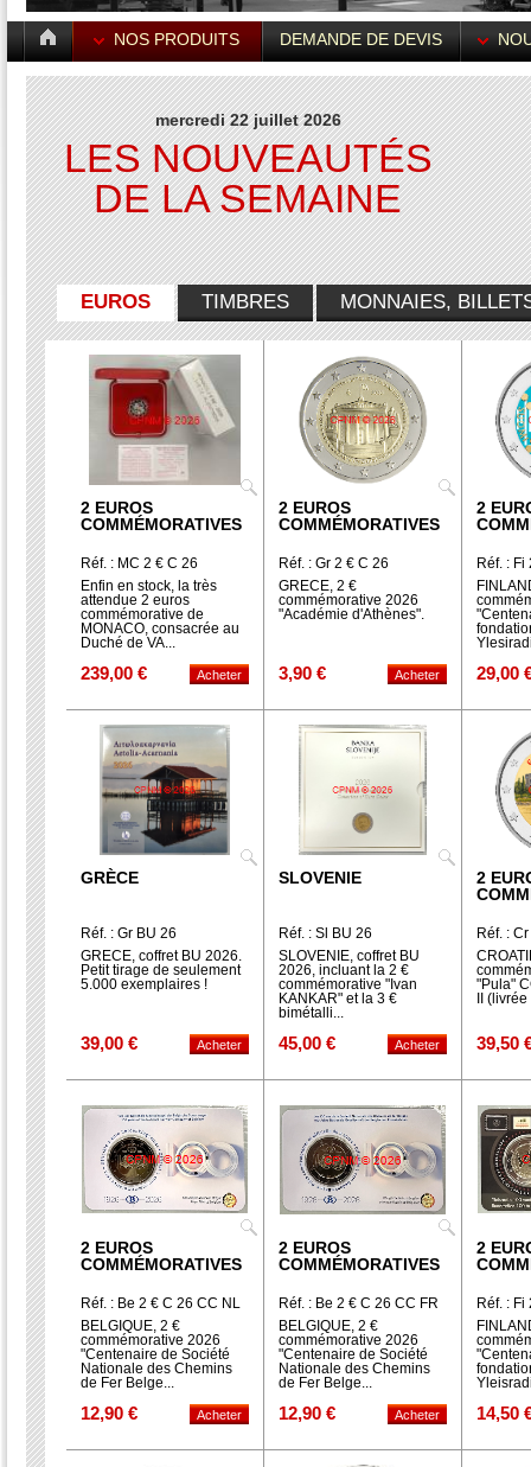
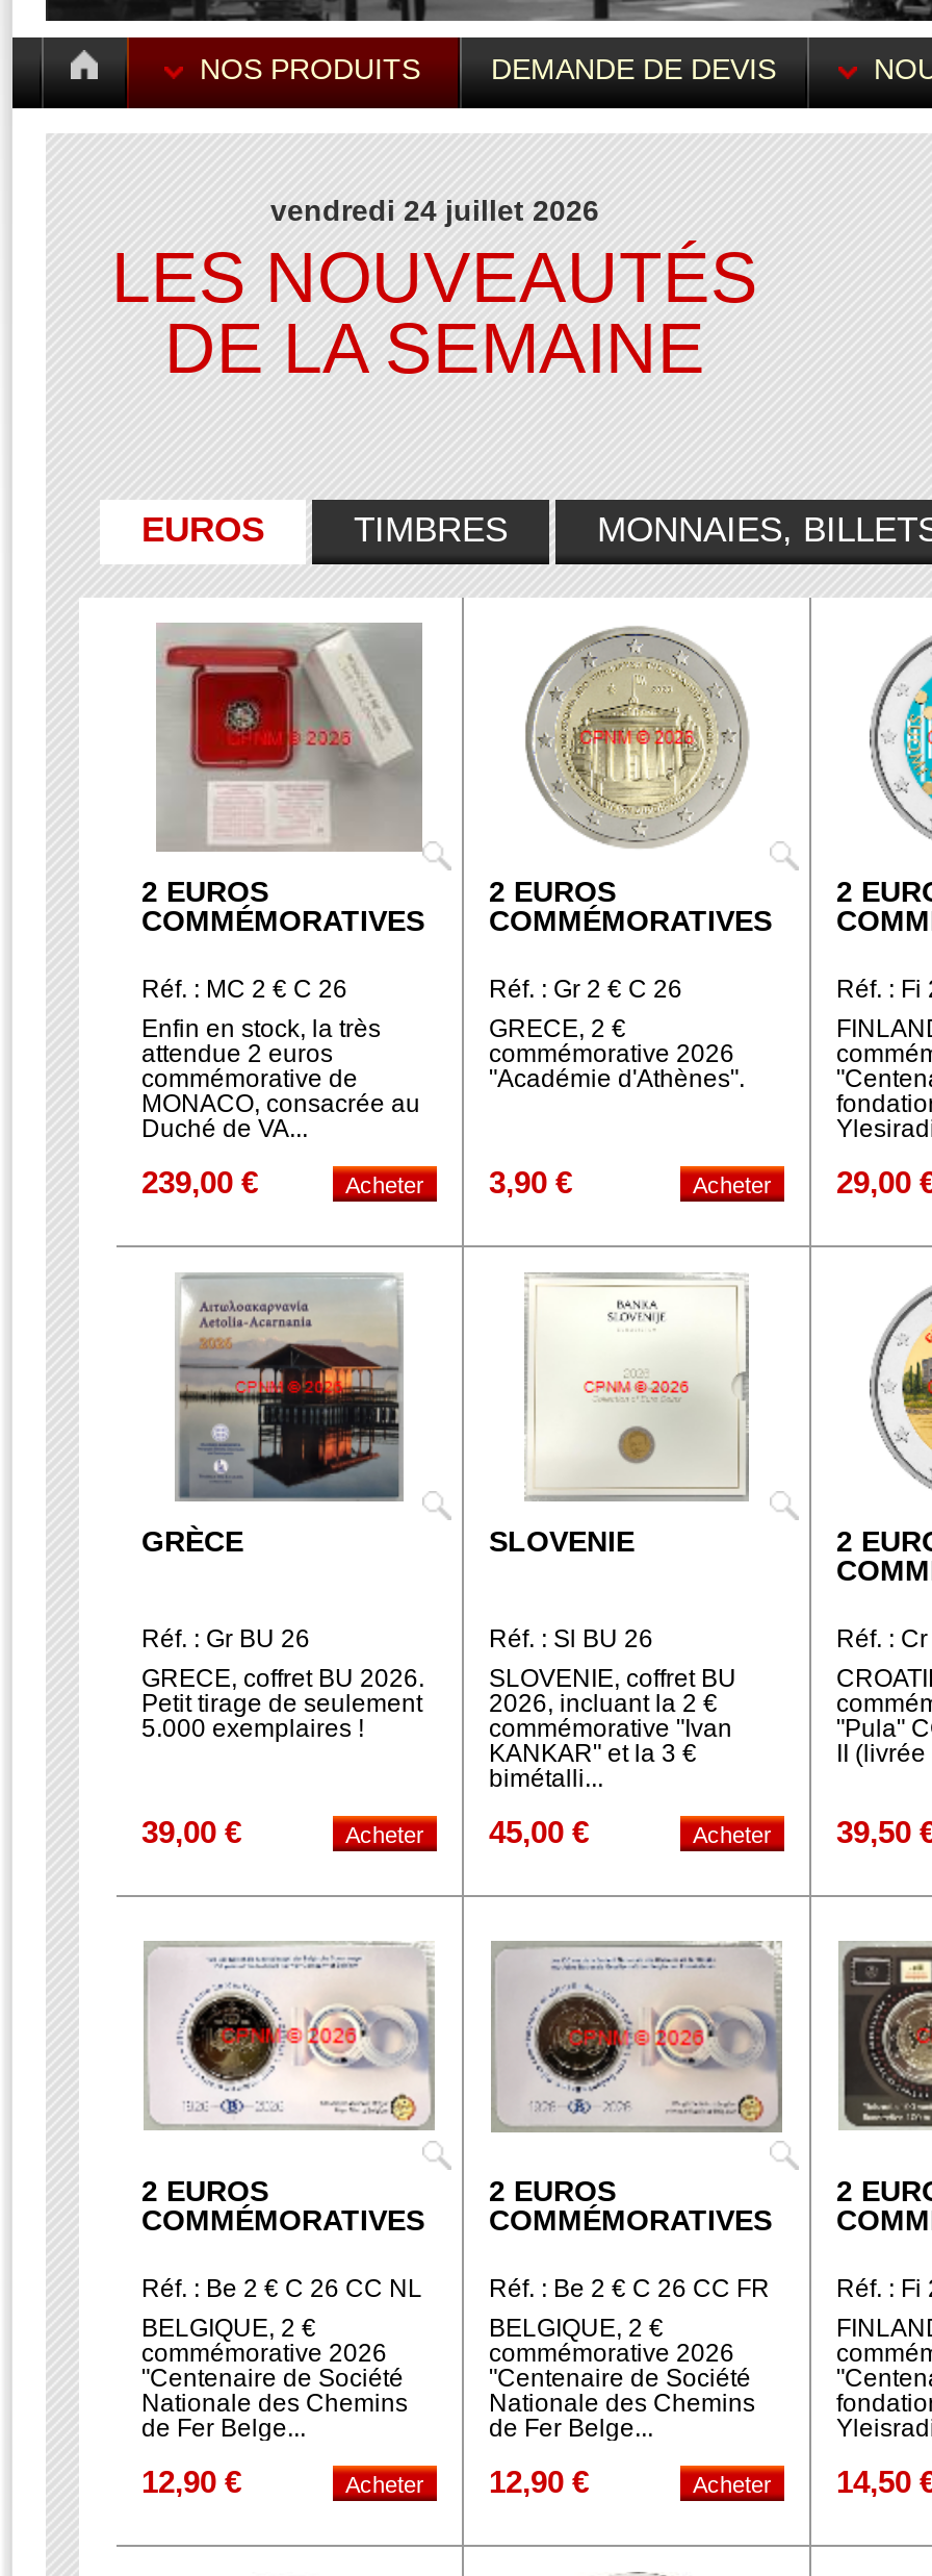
[155,110,341,129] mercredi 22 juillet 2026 -> [270,194,599,227] vendredi 24 juillet 2026

